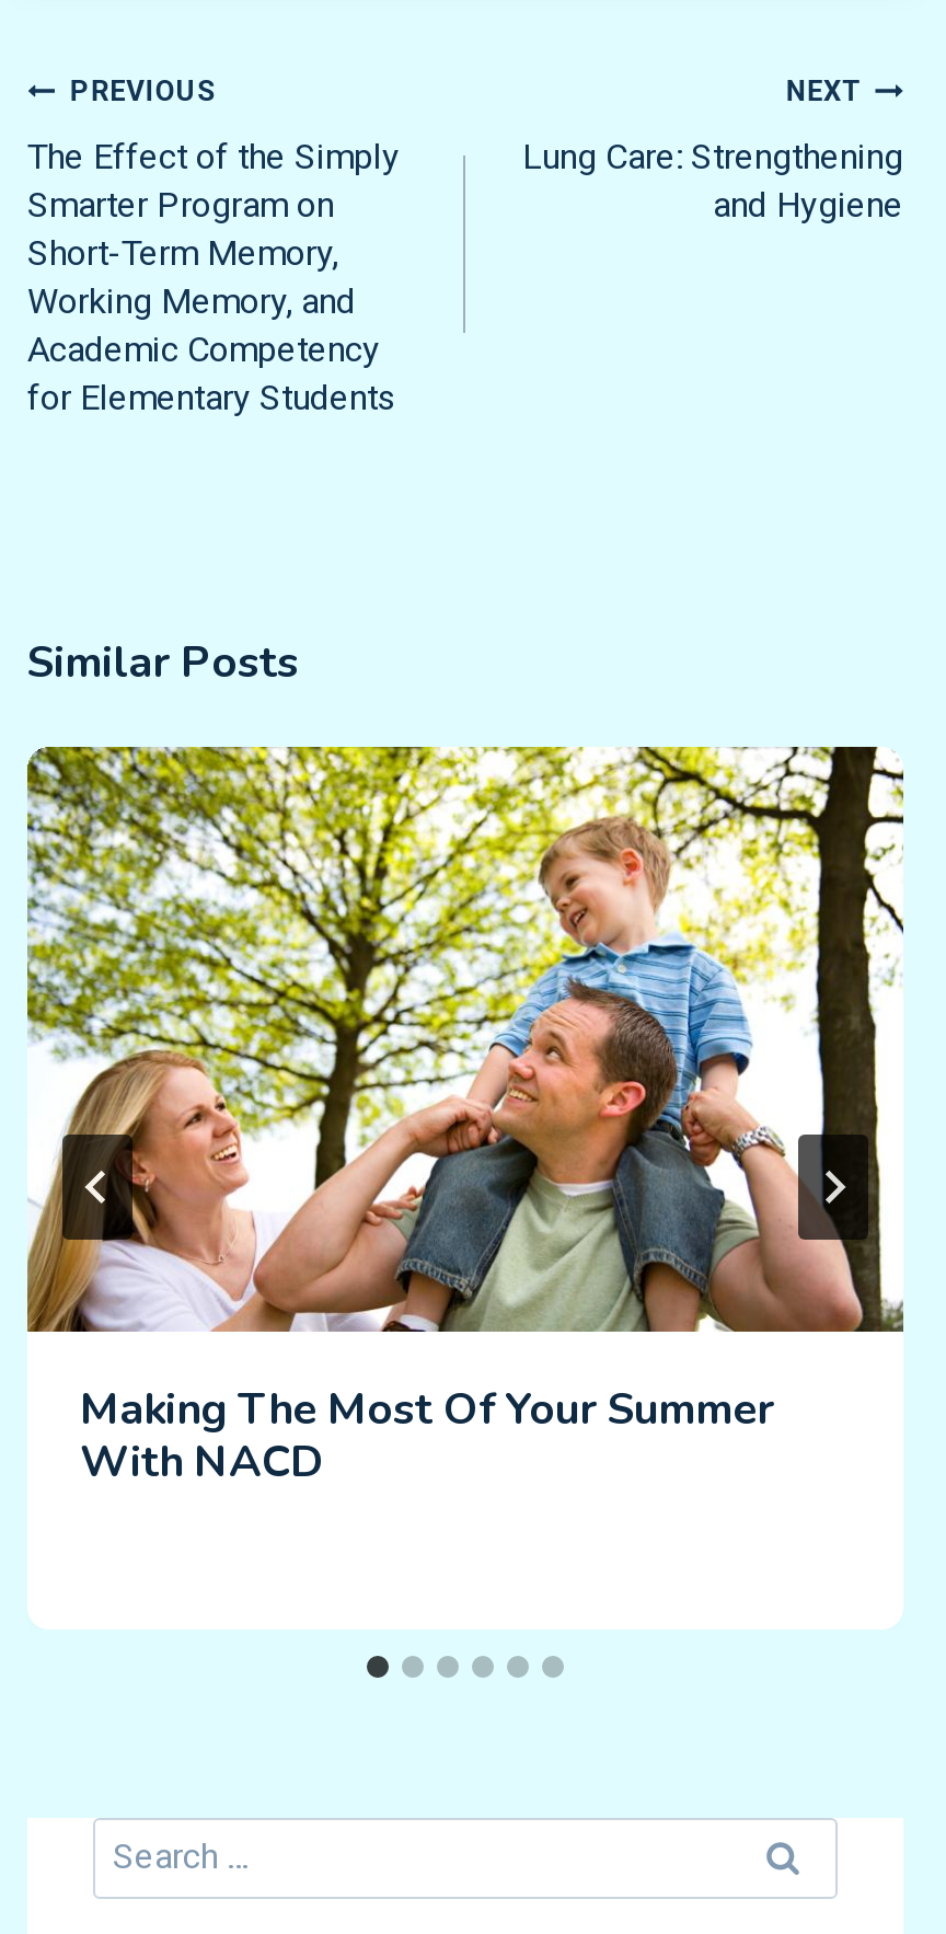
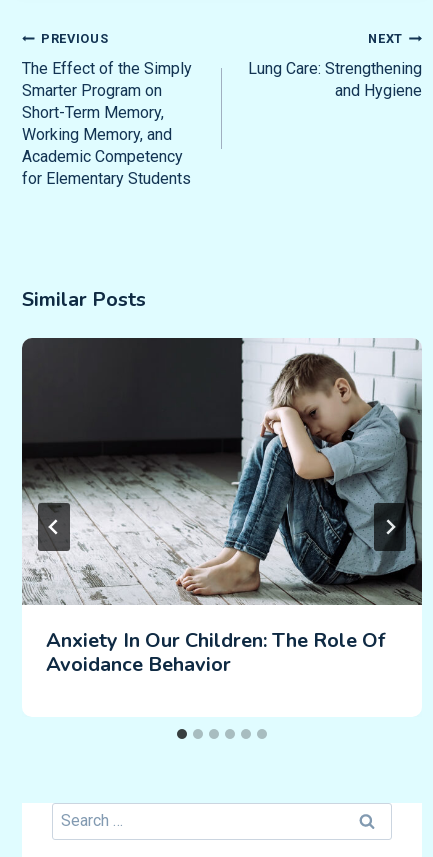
[25,745,905,1491] [image] | Making The Most Of Your Summer | With NACD -> [21,337,423,678] [image] | Anxiety In Our Children: The Role Of | Avoidance Behavior

